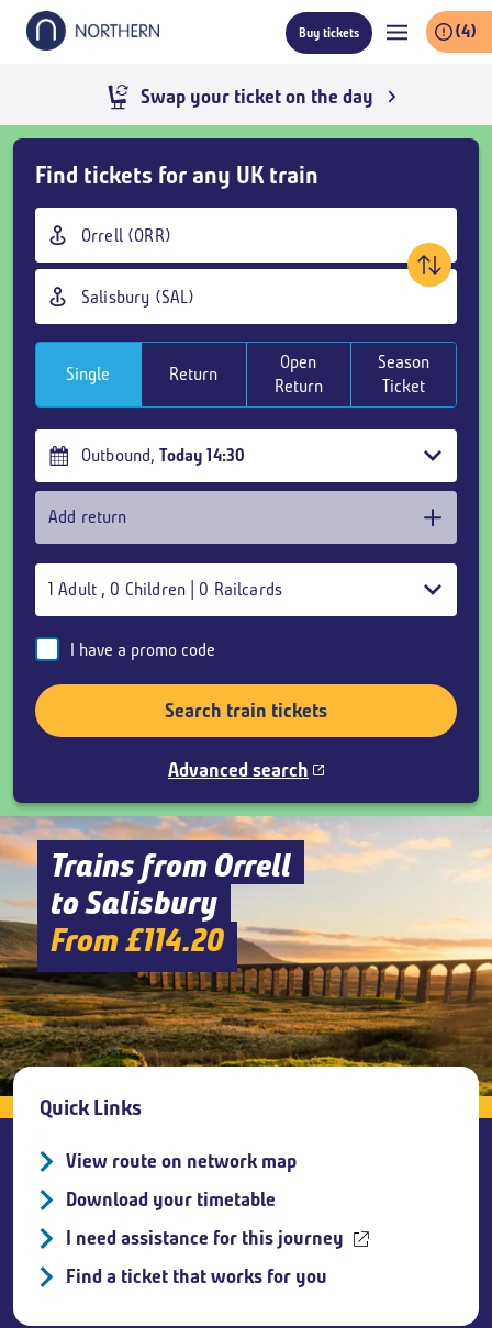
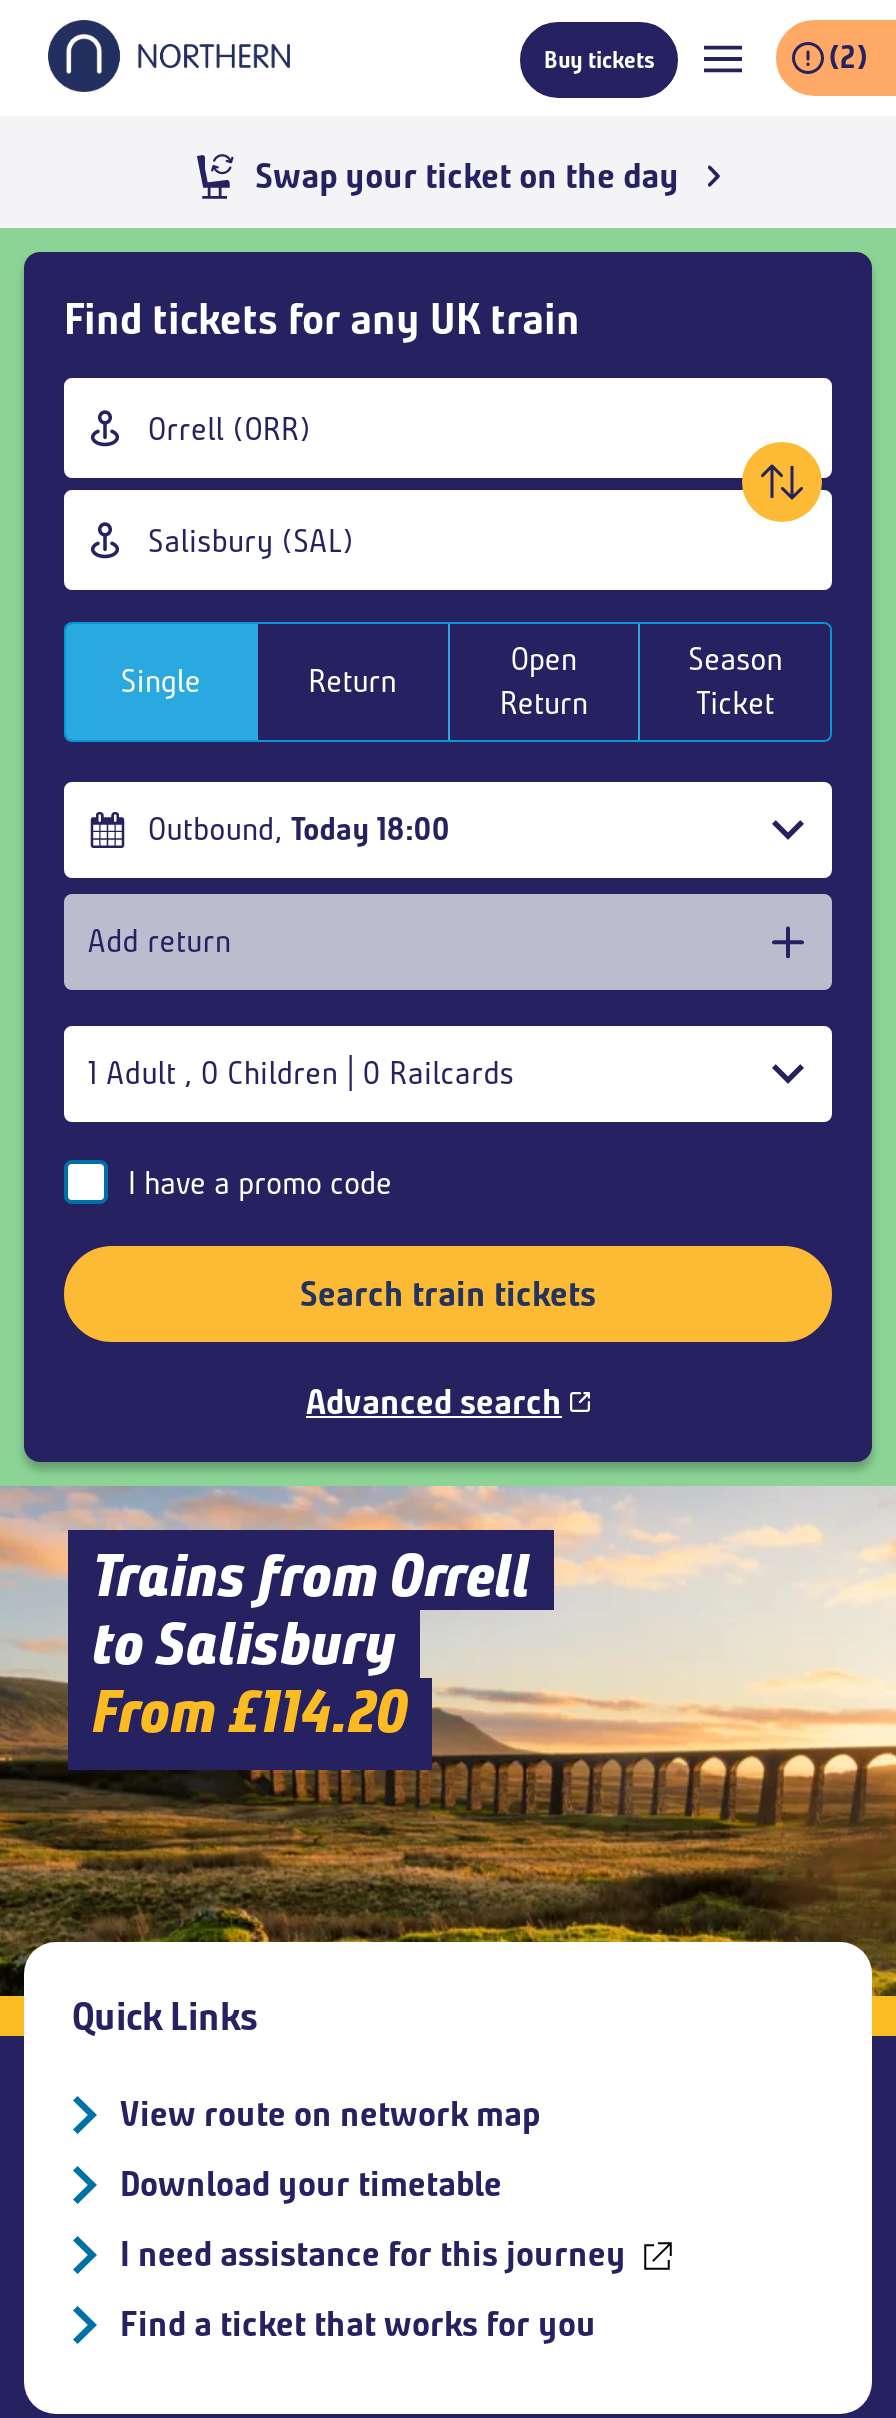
[140,21,477,108] (4) | Swap your ticket on the day -> [828,38,868,76] (2)
[81,445,245,466] Outbound, Today 14:30 -> [148,810,450,848] Outbound, Today 18:00

